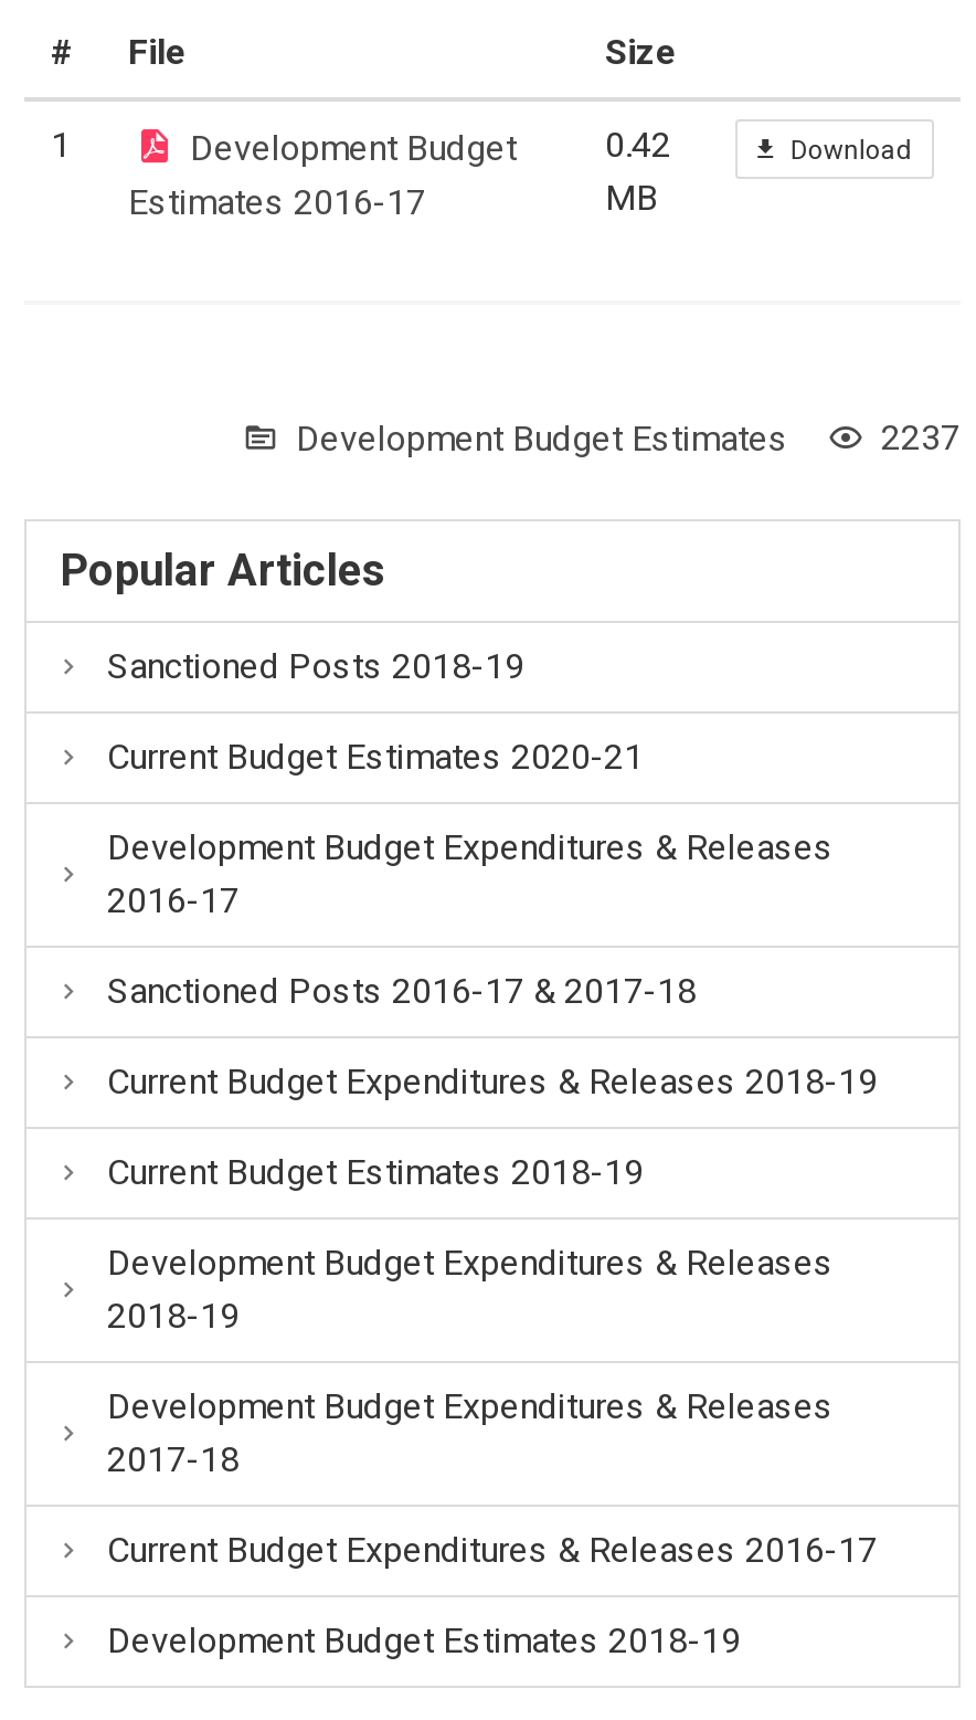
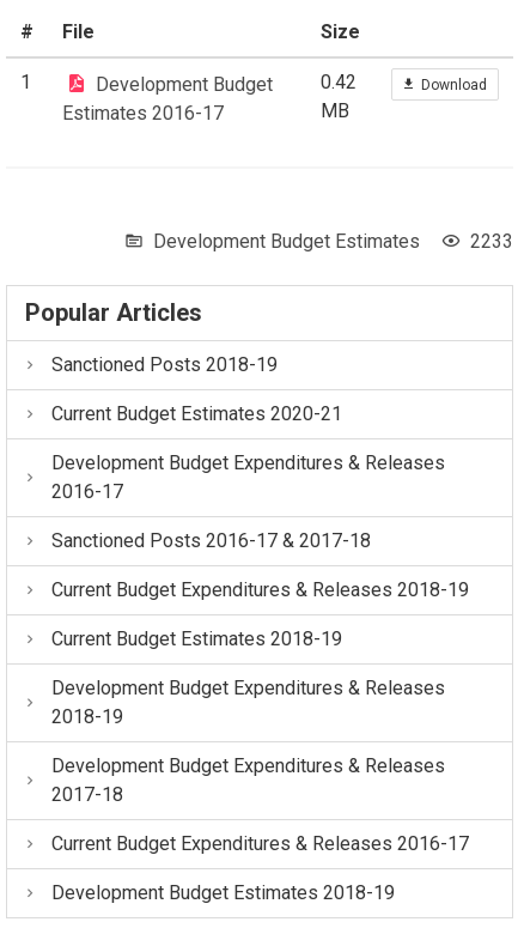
[881,416,961,458] 2237 -> [470,229,513,252] 2233

